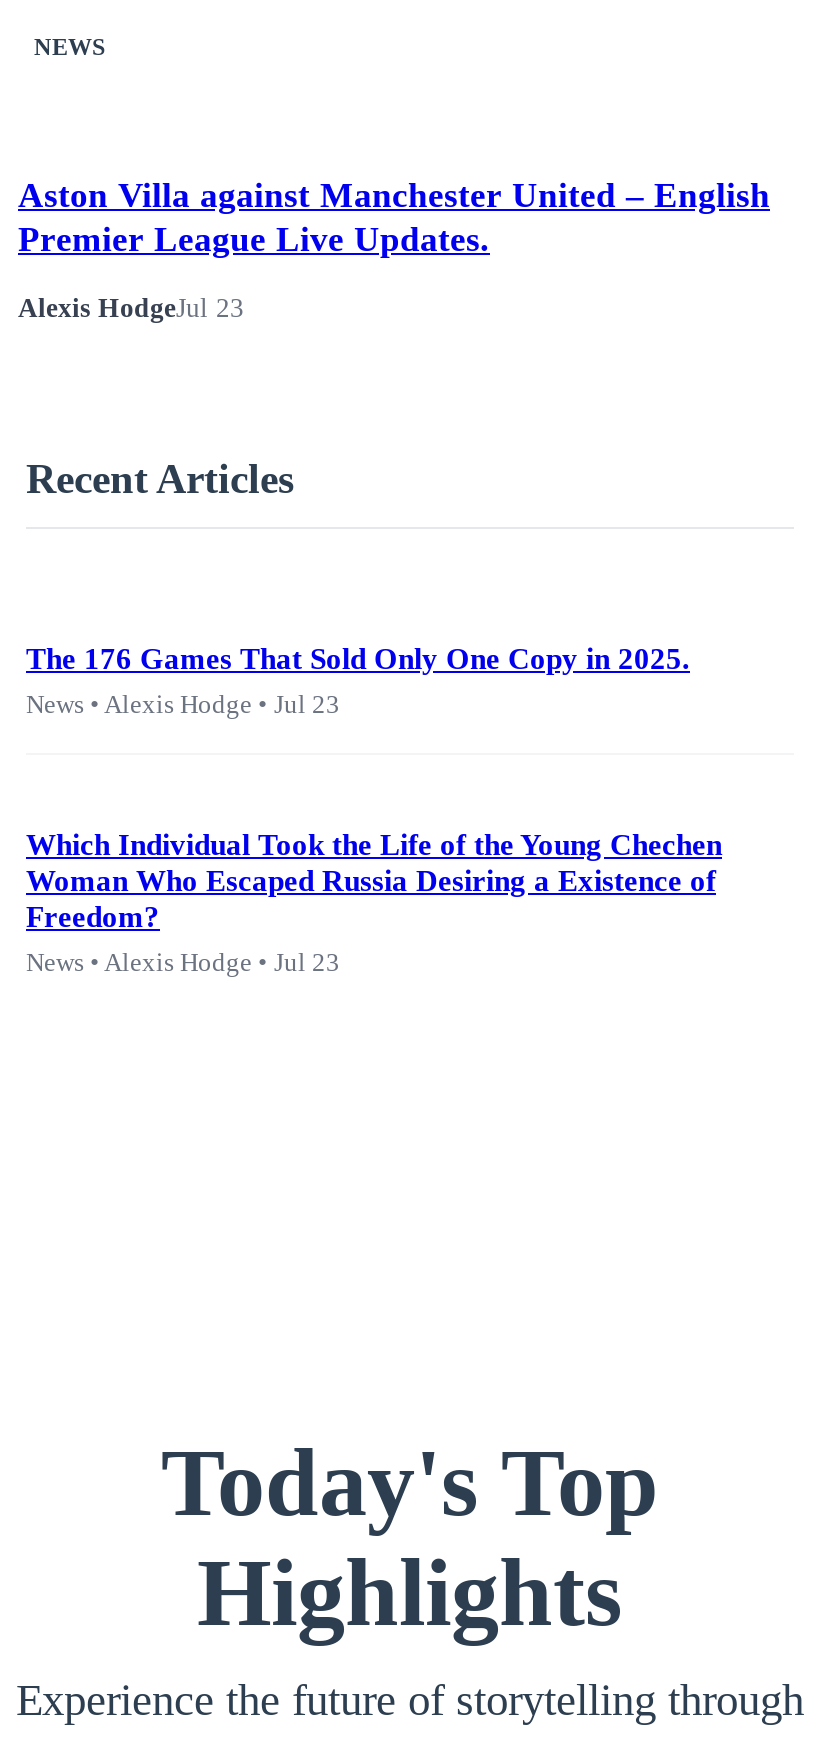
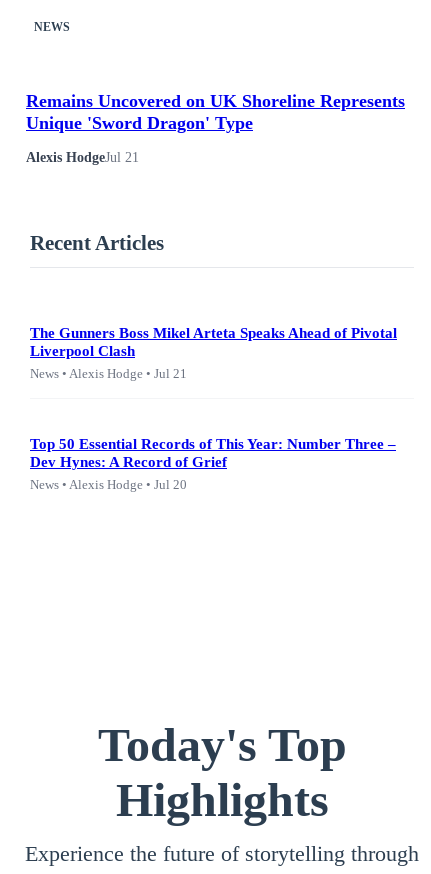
[18,175,770,259] Aston Villa against Manchester United – English | Premier League Live Updates. -> [26,91,405,133] Remains Uncovered on UK Shoreline Represents | Unique 'Sword Dragon' Type
[18,293,244,323] Alexis HodgeJul 23 -> [26,150,139,165] Alexis HodgeJul 21
[26,641,690,675] The 176 Games That Sold Only One Copy in 2025. -> [30,324,397,359] The Gunners Boss Mikel Arteta Speaks Ahead of Pivotal | Liverpool Clash
[26,691,340,719] News • Alexis Hodge • Jul 23 -> [30,367,187,381] News • Alexis Hodge • Jul 21
[26,827,722,933] Which Individual Took the Life of the Young Chechen | Woman Who Escaped Russia Desiring a Existence of | Freedom? -> [30,435,396,470] Top 50 Essential Records of This Year: Number Three – | Dev Hynes: A Record of Grief
[26,949,340,977] News • Alexis Hodge • Jul 23 -> [30,478,187,492] News • Alexis Hodge • Jul 20

